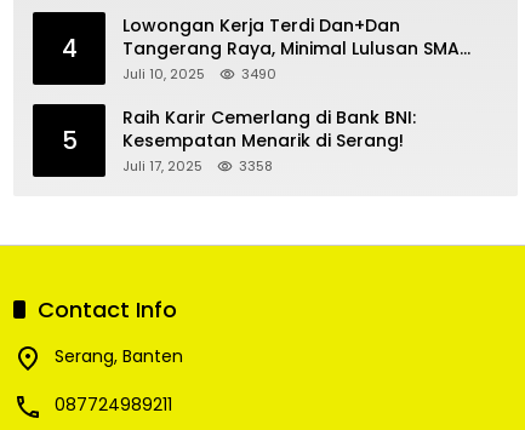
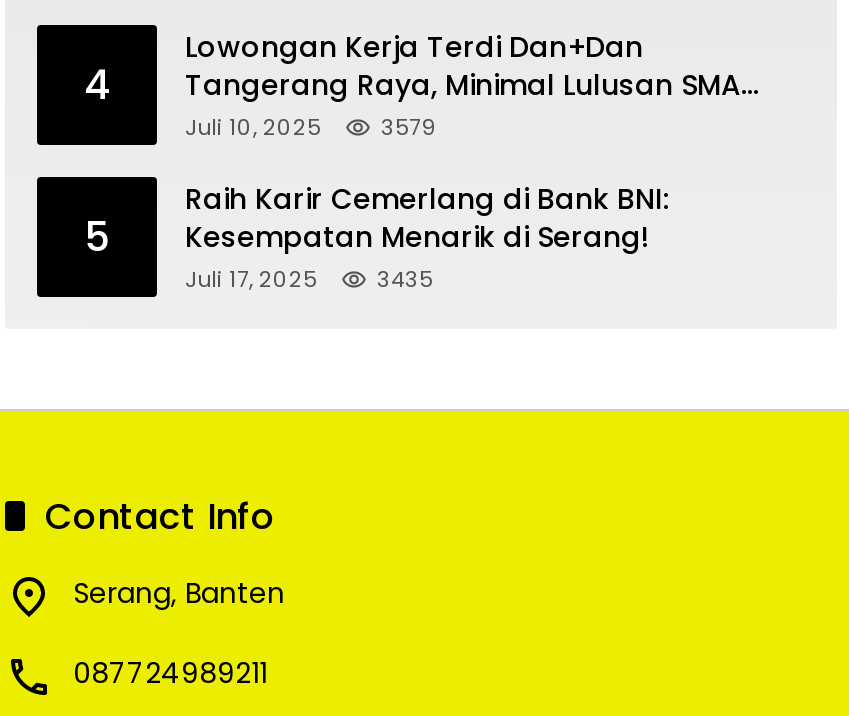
[241,65,276,84] 3490 -> [381,110,435,142] 3579
[122,157,273,176] Juli 17, 2025 3358 -> [185,262,433,294] Juli 17, 2025 3435

